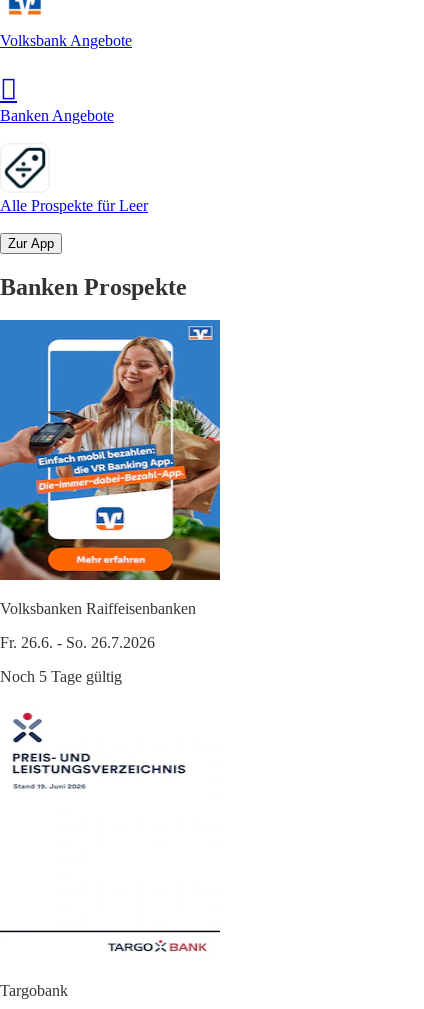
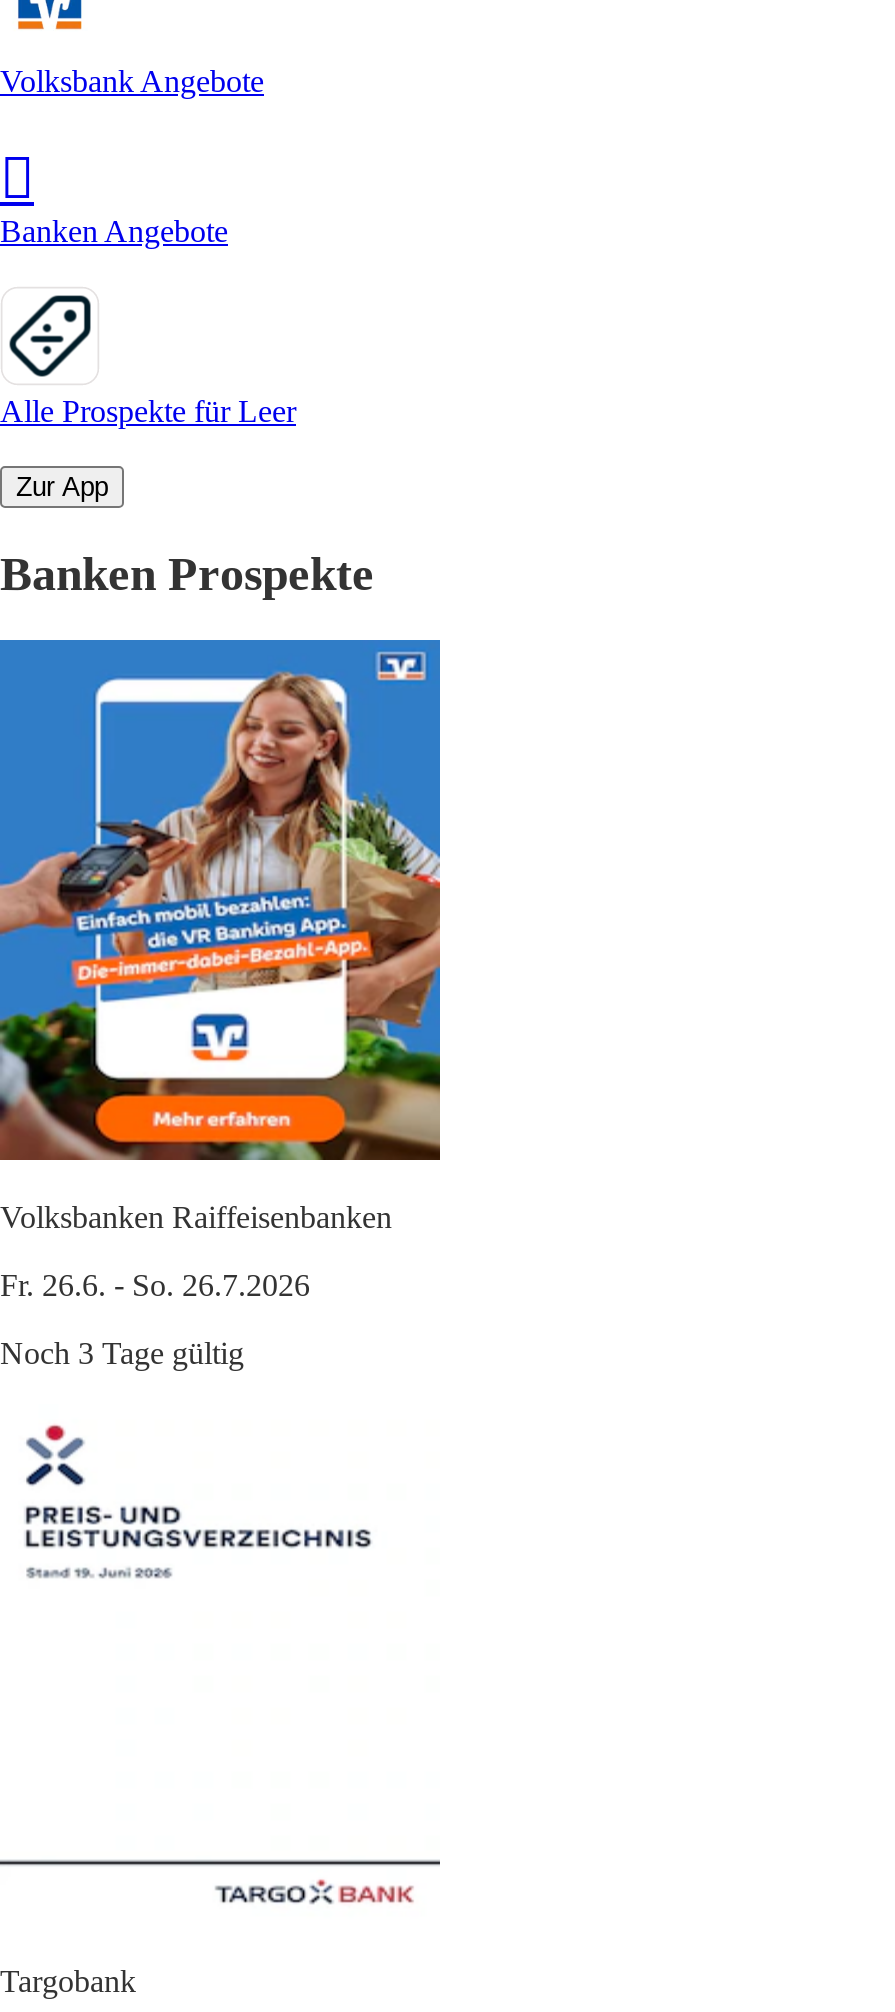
[0,668,122,685] Noch 5 Tage gültig -> [0,1337,244,1371] Noch 3 Tage gültig

